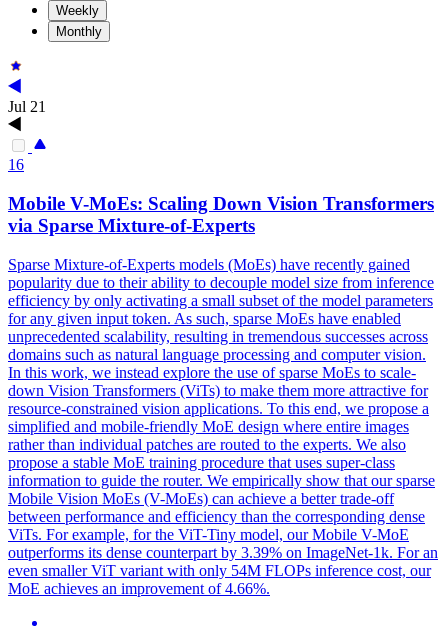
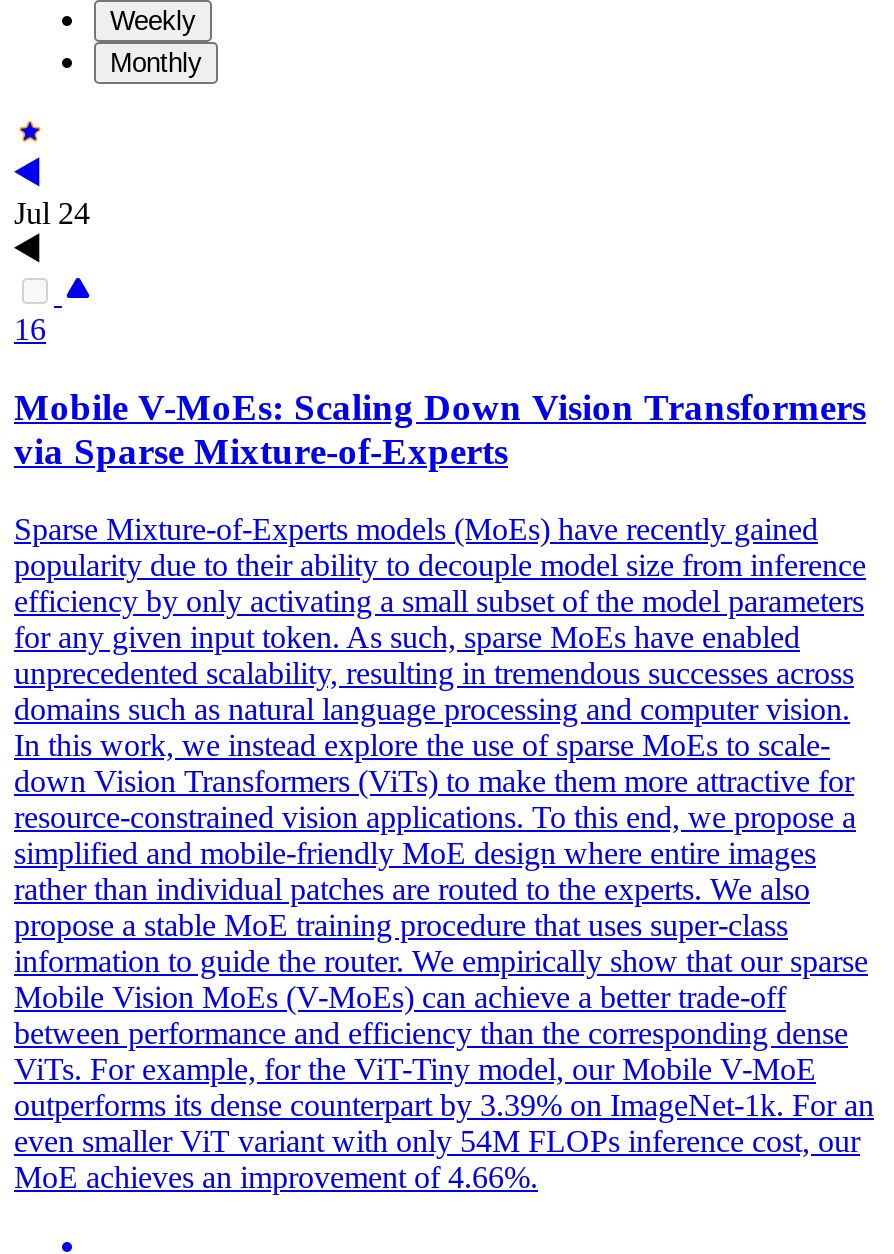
[8,98,46,115] Jul 21 -> [14,196,90,230] Jul 24

